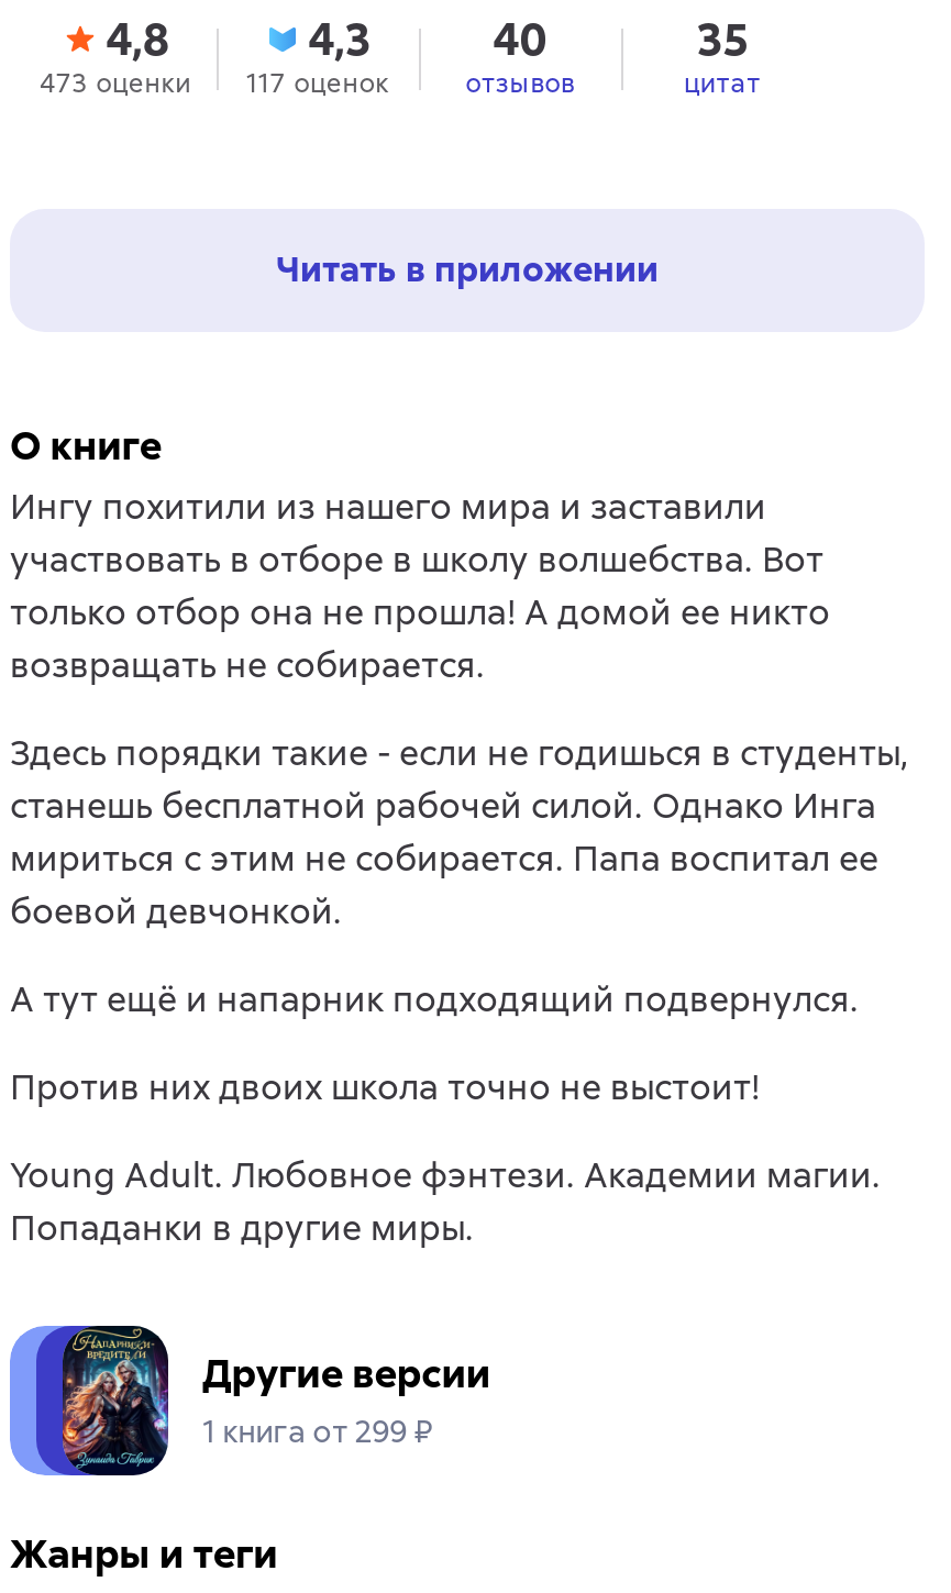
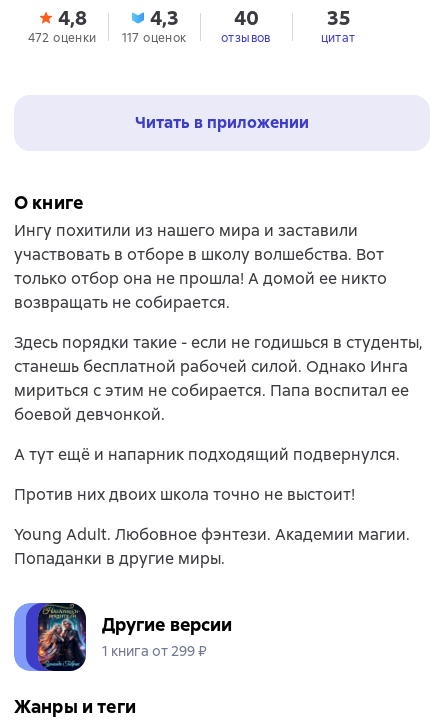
[40,66,389,101] 473 оценки 117 оценок -> [27,30,186,46] 472 оценки 117 оценок

